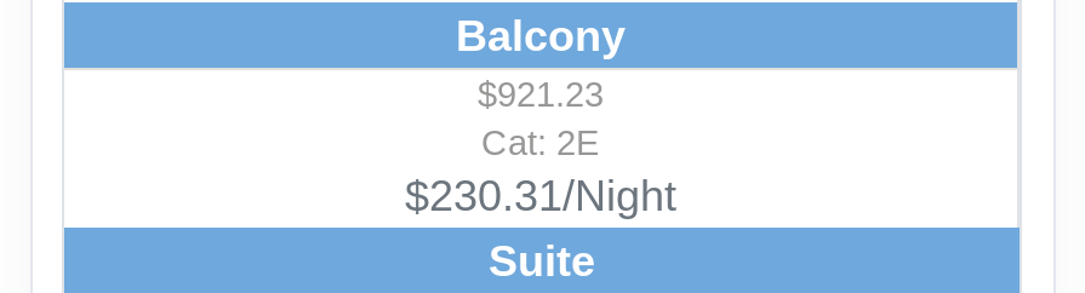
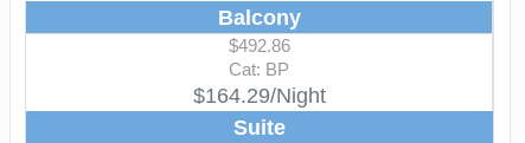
[405,75,676,220] $921.23 | Cat: 2E | $230.31/Night -> [193,37,325,107] $492.86 | Cat: BP | $164.29/Night

